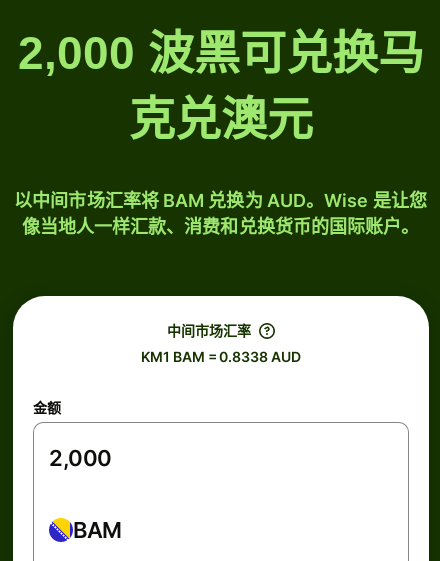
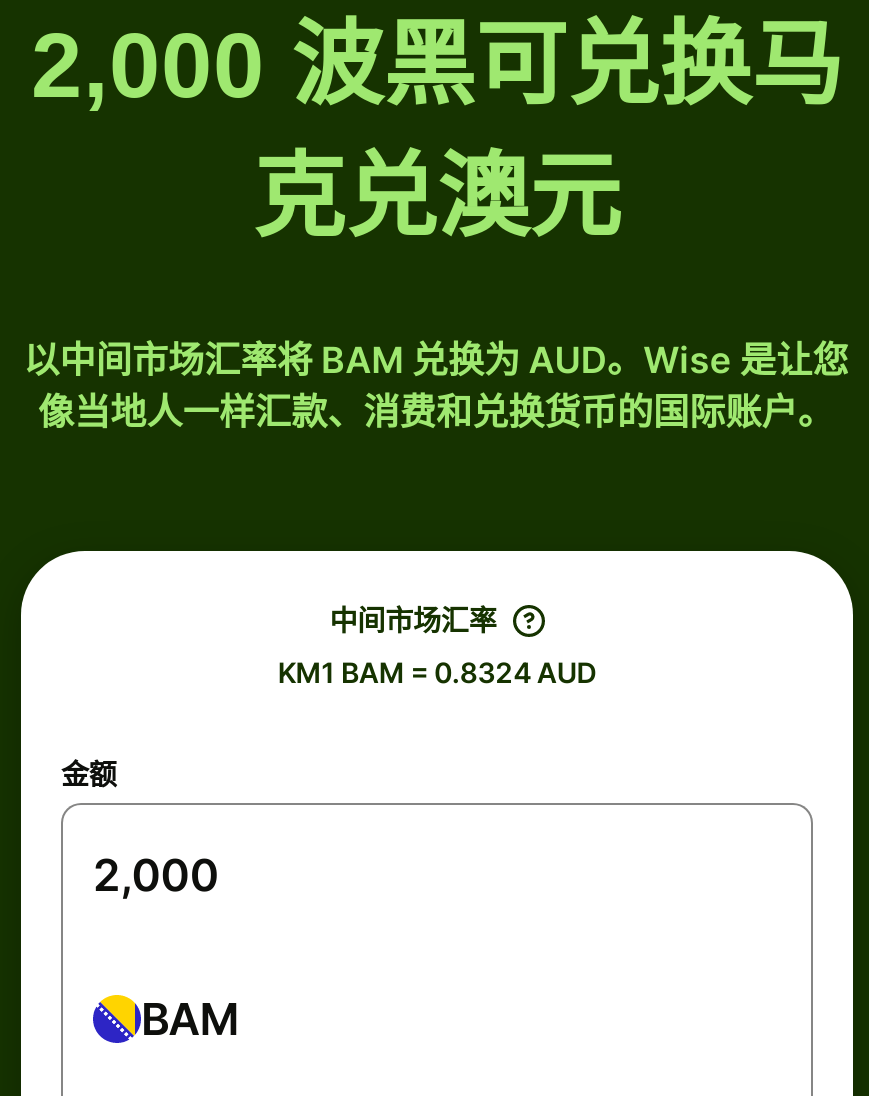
[141,348,301,365] KM1 BAM = 0.8338 AUD -> [278,655,596,689] KM1 BAM = 0.8324 AUD

